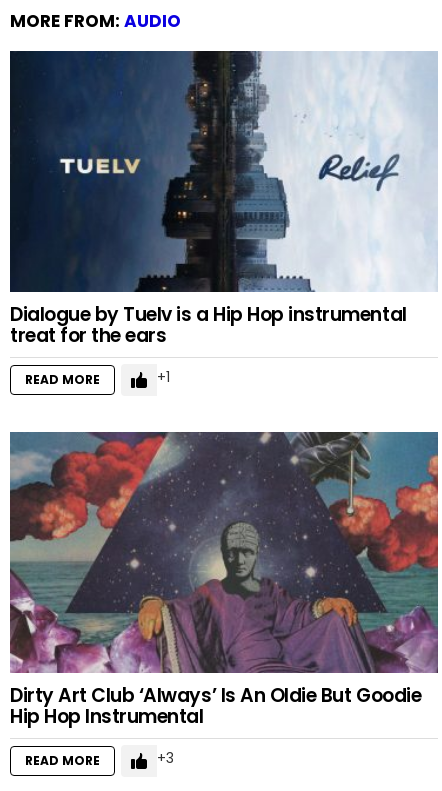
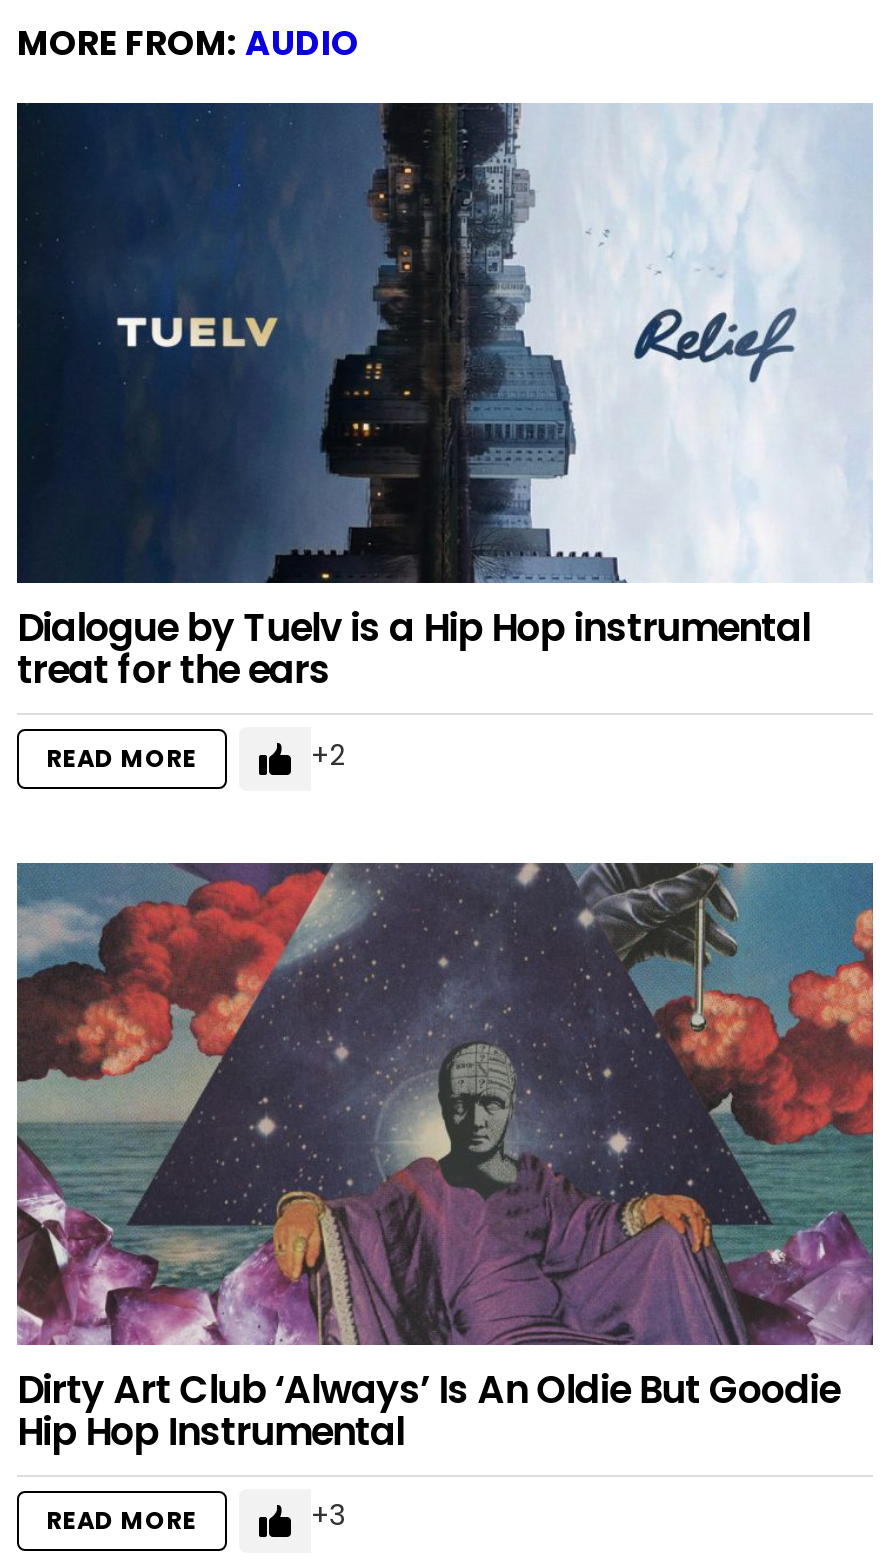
[166,367,170,387] 1 -> [329,735,345,775] 2

